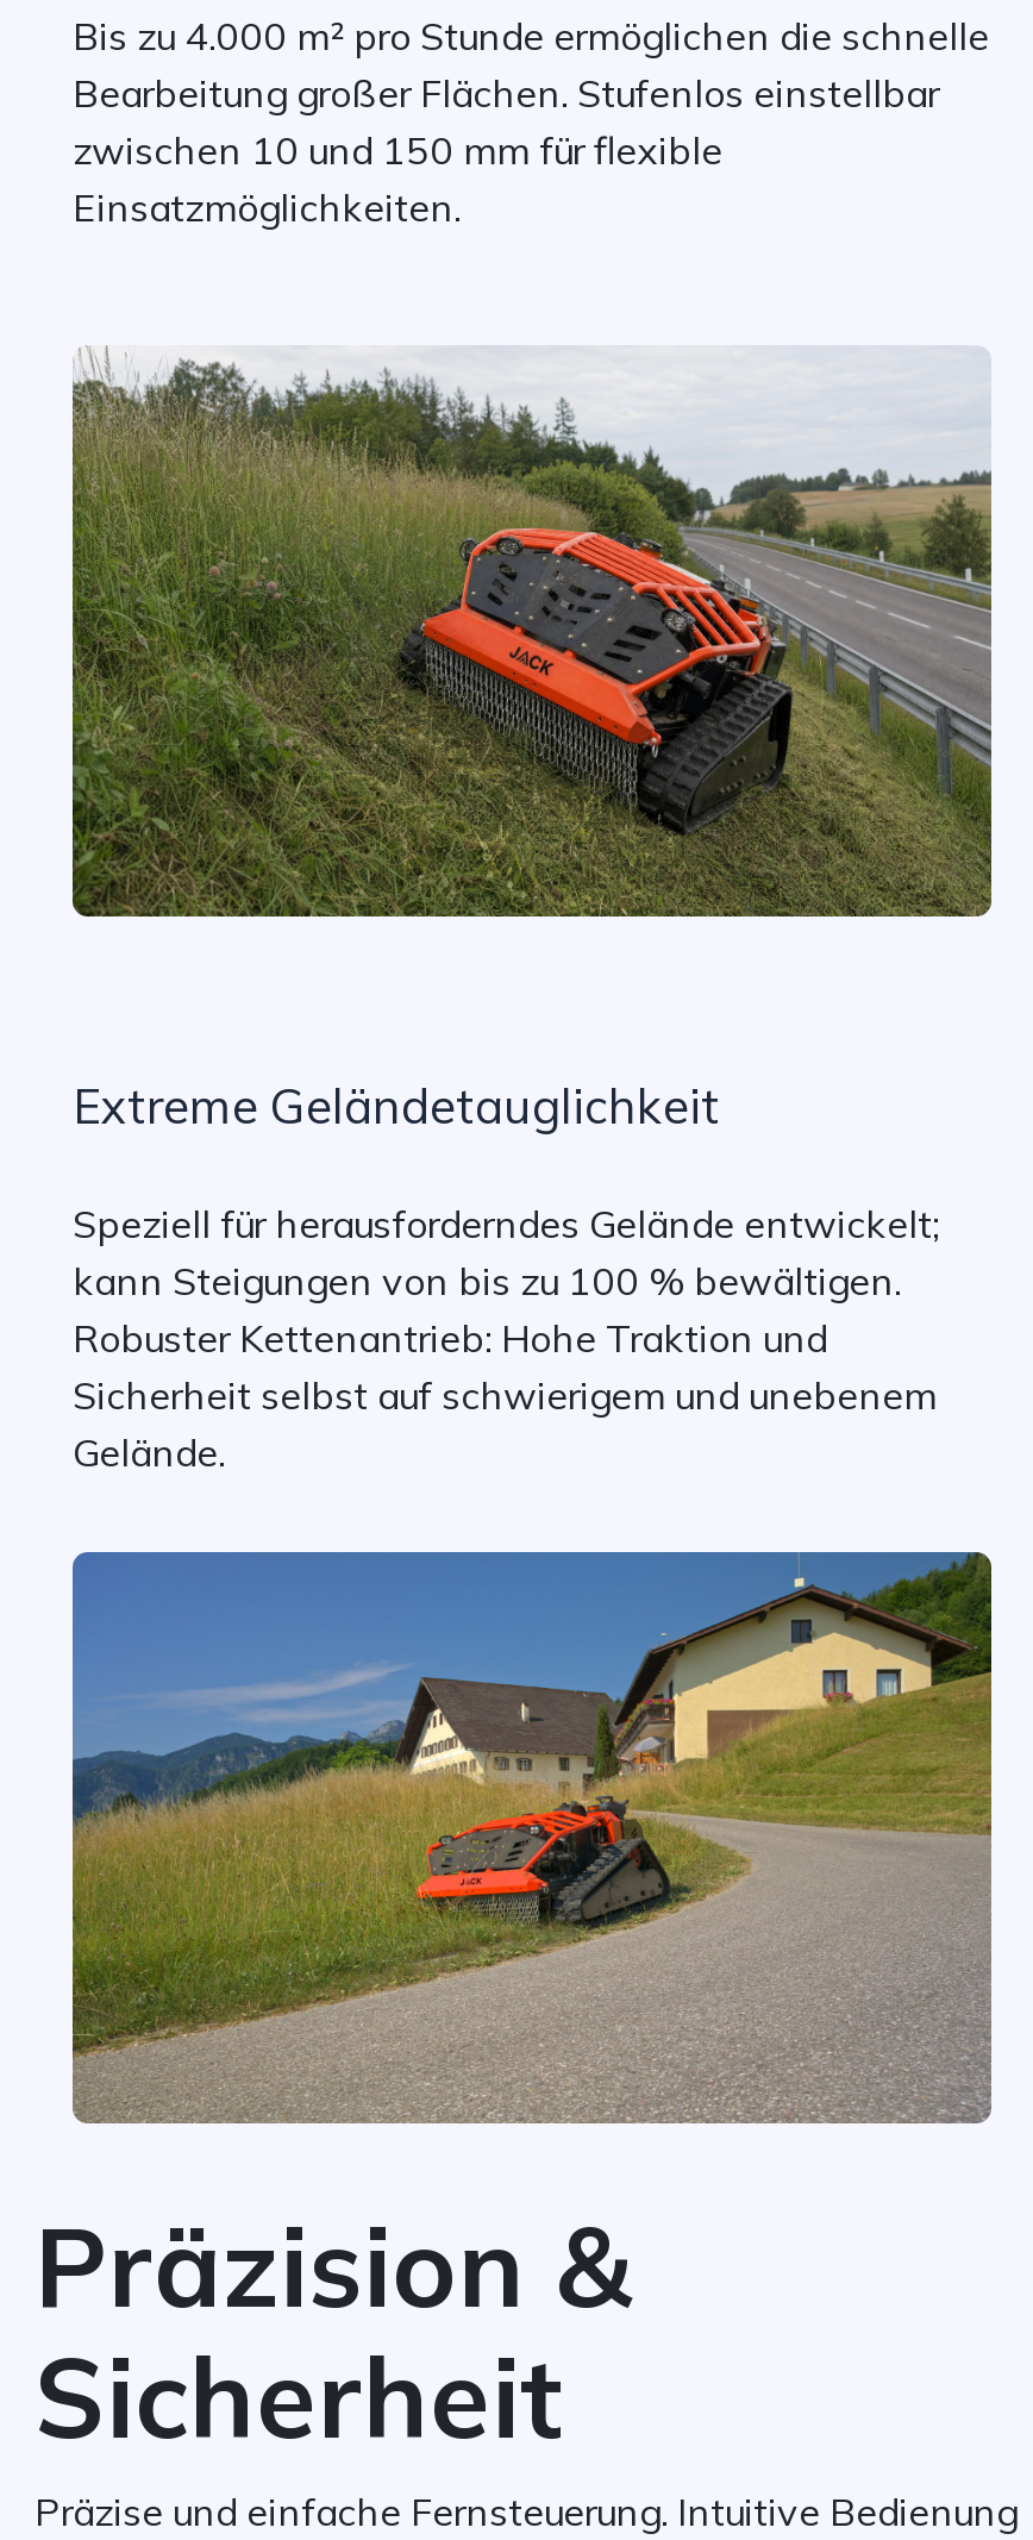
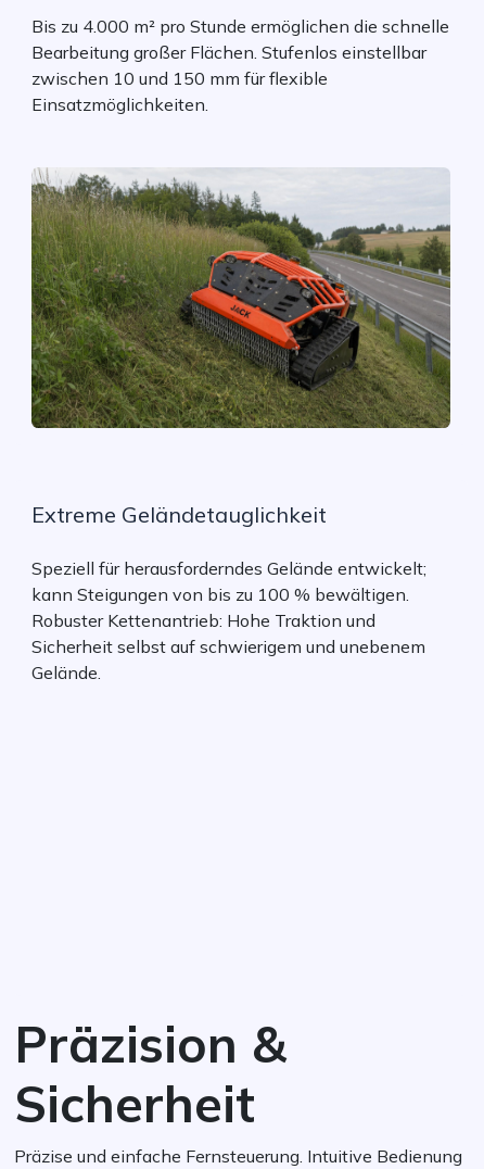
[70,1550,994,2126] [image] -> none

